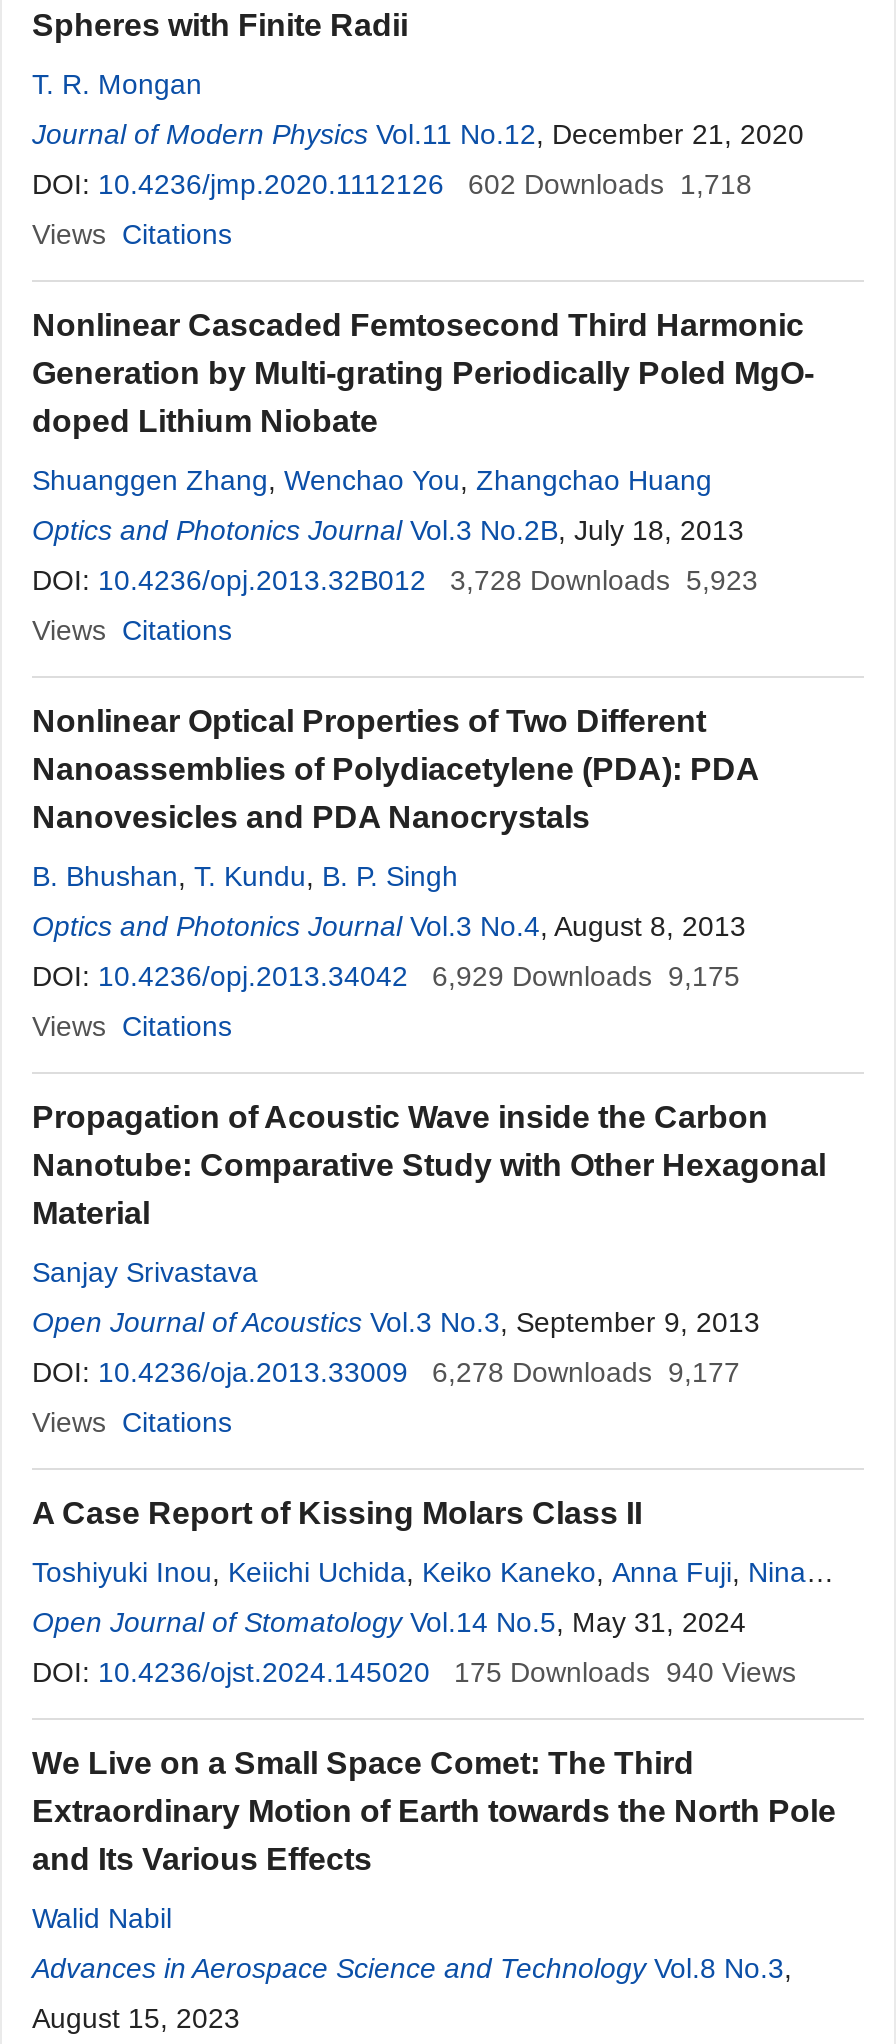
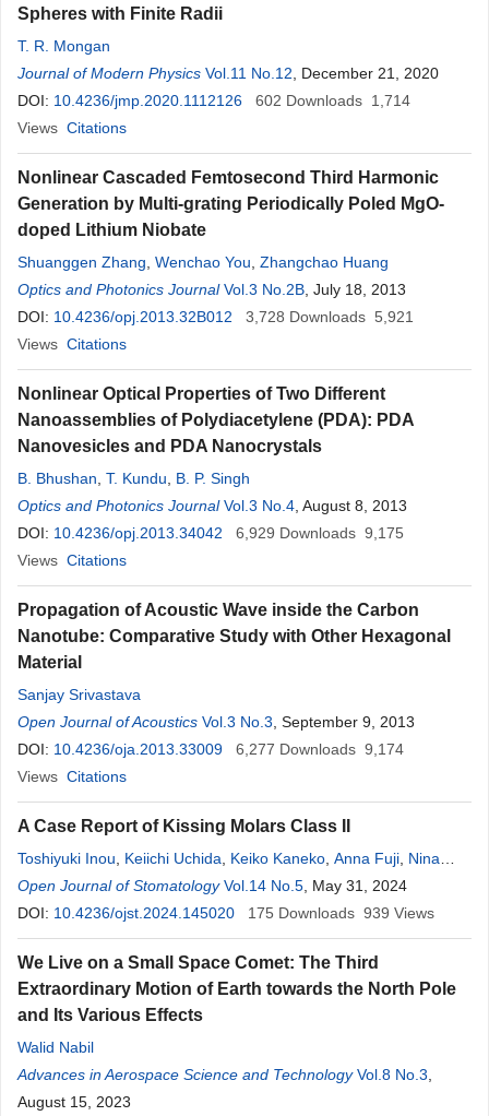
[32,168,752,200] DOI: 10.4236/jmp.2020.1112126 602 Downloads 1,718 -> [17,92,410,109] DOI: 10.4236/jmp.2020.1112126 602 Downloads 1,714
[32,564,758,596] DOI: 10.4236/opj.2013.32B012 3,728 Downloads 5,923 -> [17,308,414,325] DOI: 10.4236/opj.2013.32B012 3,728 Downloads 5,921
[32,1356,740,1388] DOI: 10.4236/oja.2013.33009 6,278 Downloads 9,177 -> [17,740,404,758] DOI: 10.4236/oja.2013.33009 6,277 Downloads 9,174
[454,1656,796,1688] 175 Downloads 940 Views -> [248,904,434,922] 175 Downloads 939 Views

